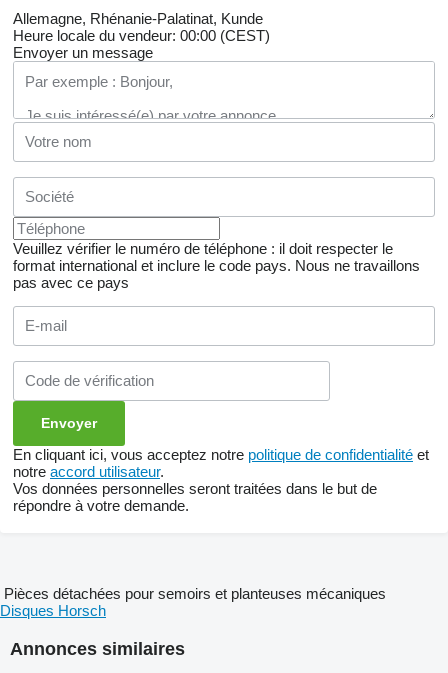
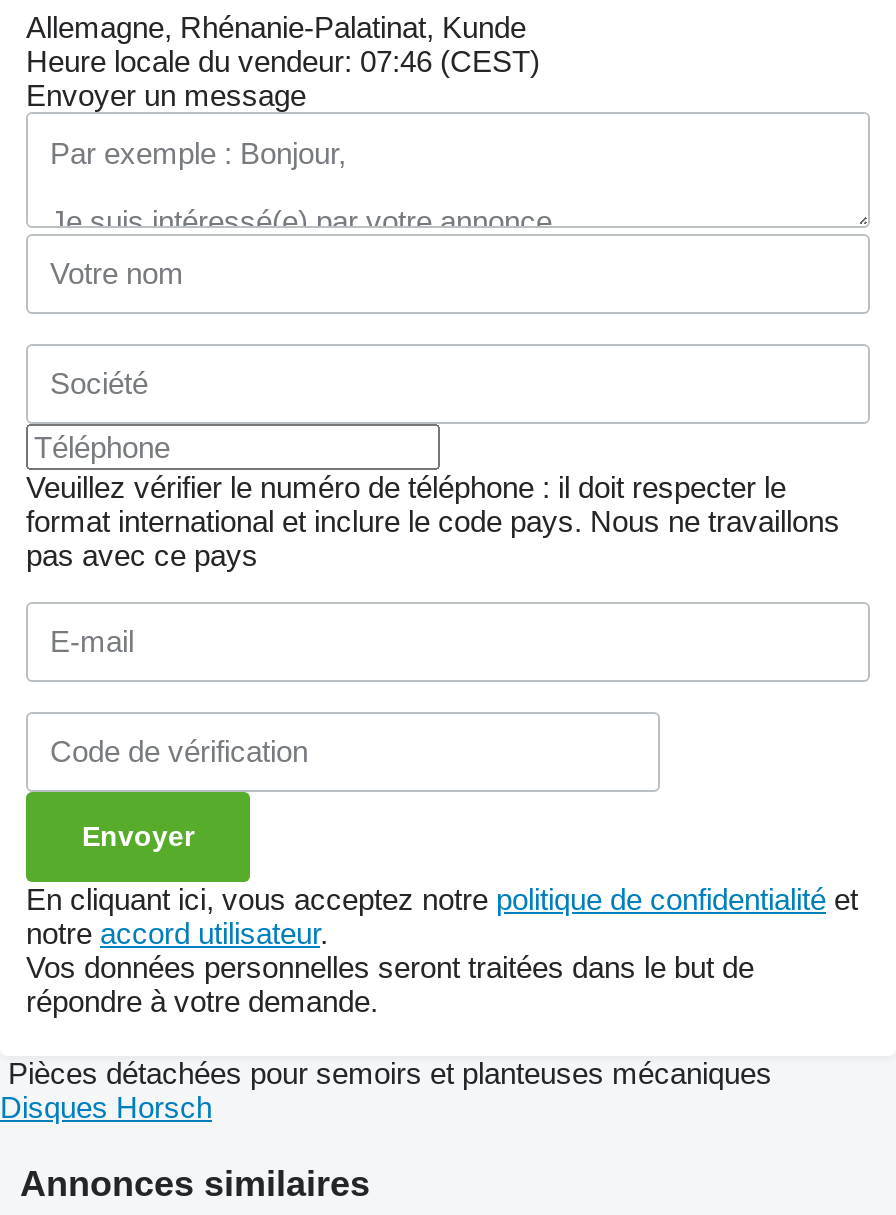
[13,26,270,43] Heure locale du vendeur: 00:00 (CEST) -> [26,43,540,77] Heure locale du vendeur: 07:46 (CEST)

